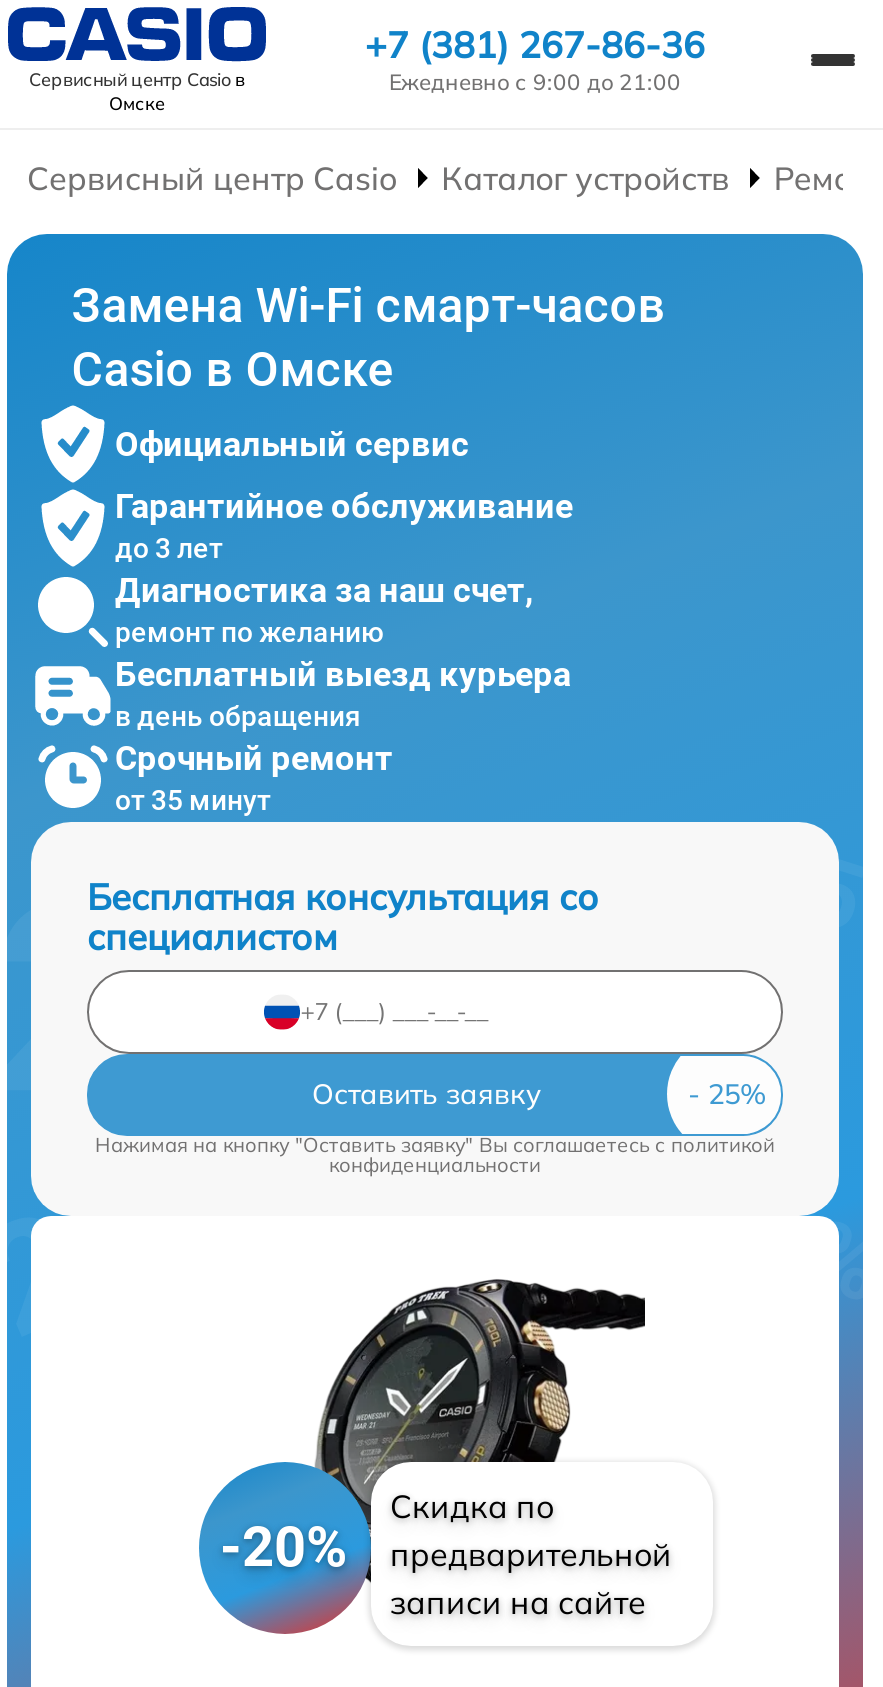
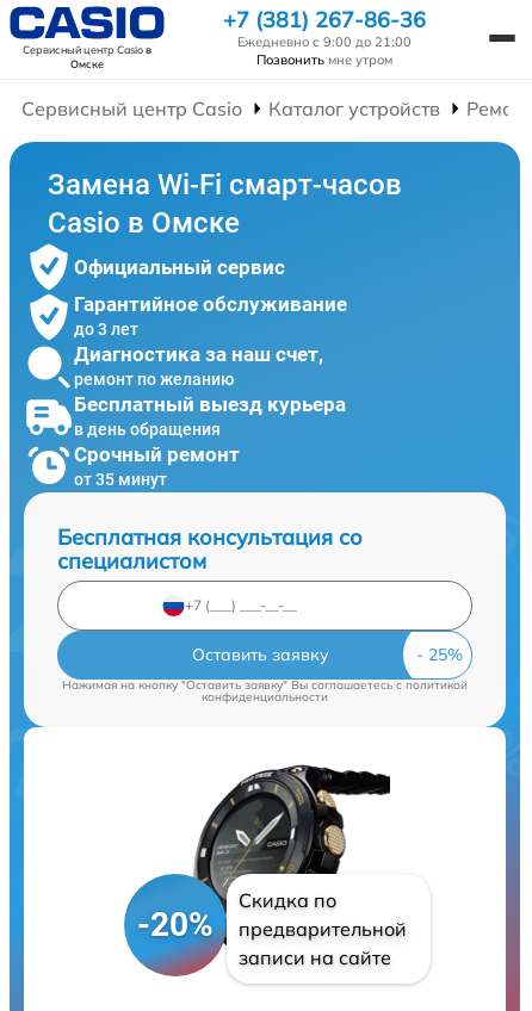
none -> [256,51,392,68] Позвонить мне утром

